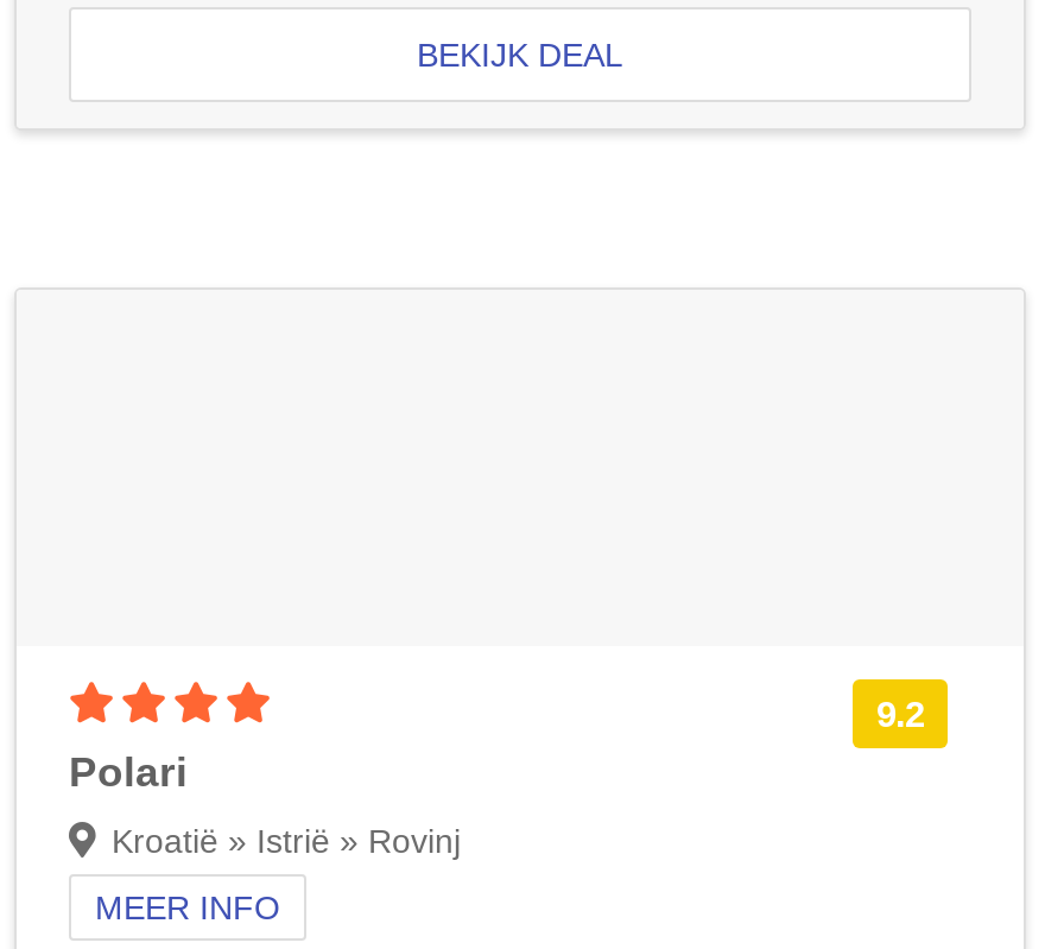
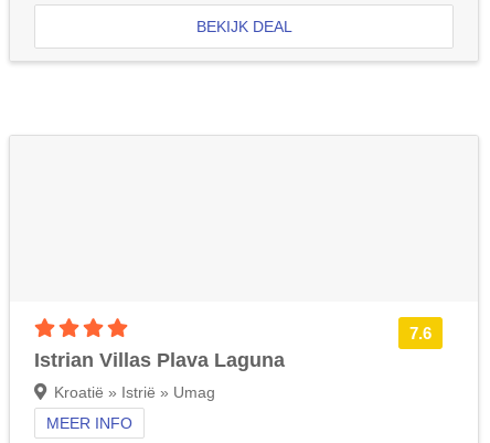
[876,695,924,735] 9.2 -> [409,324,432,343] 7.6
[69,749,188,797] Polari -> [34,350,285,372] Istrian Villas Plava Laguna
[112,823,461,861] Kroatië » Istrië » Rovinj -> [54,384,215,401] Kroatië » Istrië » Umag

